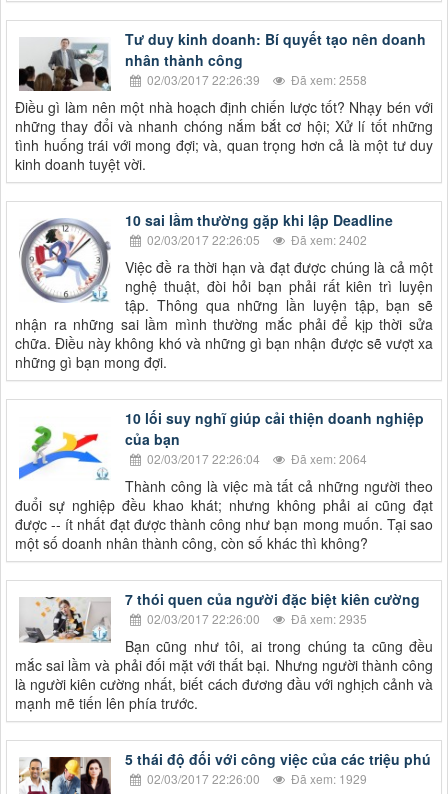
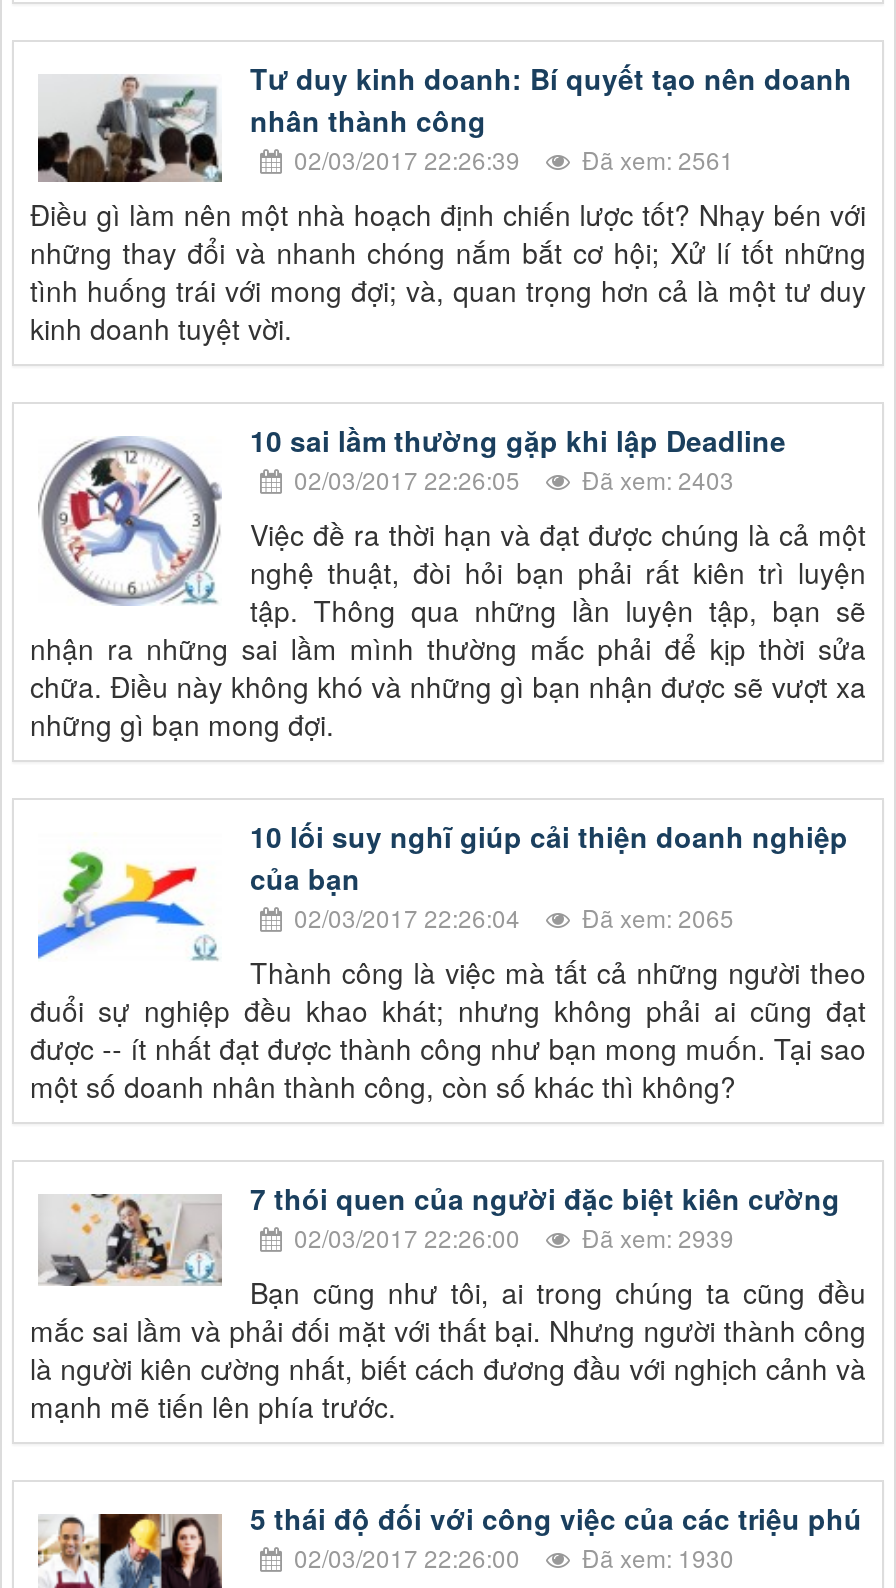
[144,71,367,88] 02/03/2017 22:26:39 Đã xem: 2558 -> [288,142,734,176] 02/03/2017 22:26:39 Đã xem: 2561
[144,231,367,248] 02/03/2017 22:26:05 Đã xem: 2402 -> [288,462,734,496] 02/03/2017 22:26:05 Đã xem: 2403
[144,450,367,467] 02/03/2017 22:26:04 Đã xem: 2064 -> [288,900,734,934] 02/03/2017 22:26:04 Đã xem: 2065
[144,610,367,627] 02/03/2017 22:26:00 Đã xem: 2935 -> [288,1220,734,1254] 02/03/2017 22:26:00 Đã xem: 2939
[144,770,367,787] 02/03/2017 22:26:00 Đã xem: 1929 -> [288,1540,734,1574] 02/03/2017 22:26:00 Đã xem: 1930

